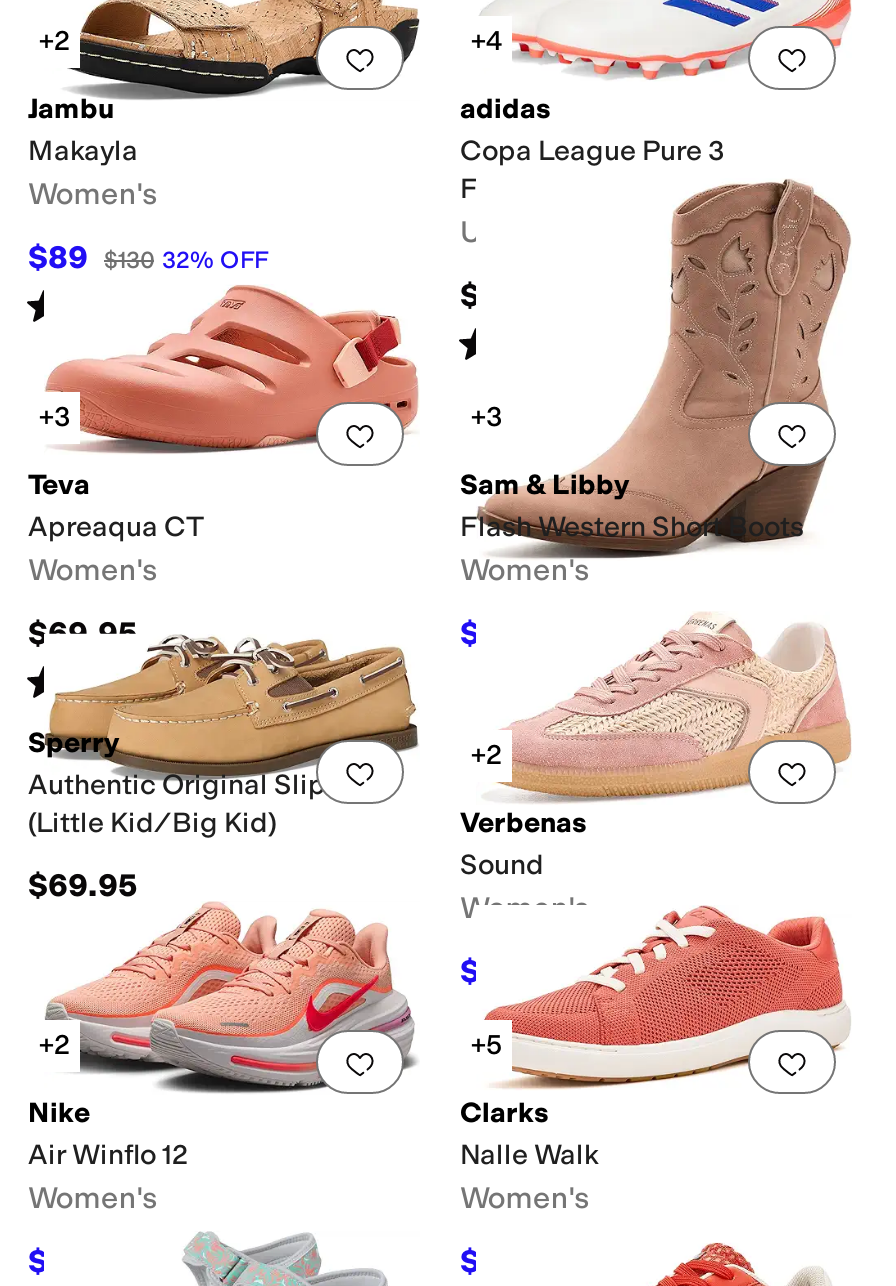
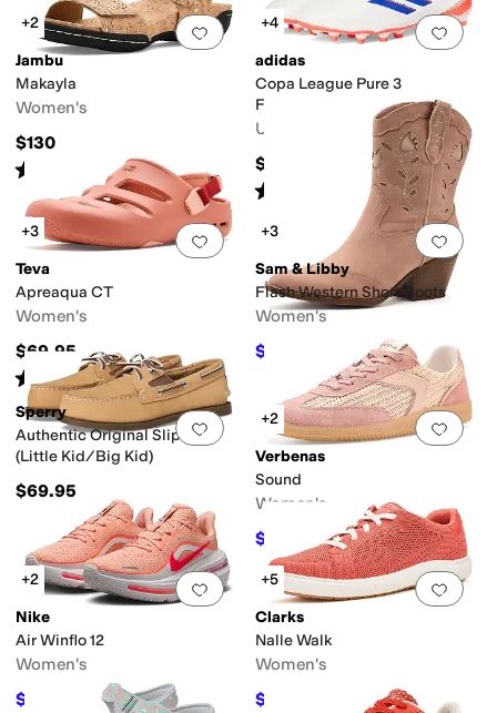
[28,238,268,276] $89 $130 32% OFF -> [16,132,55,153] $130

